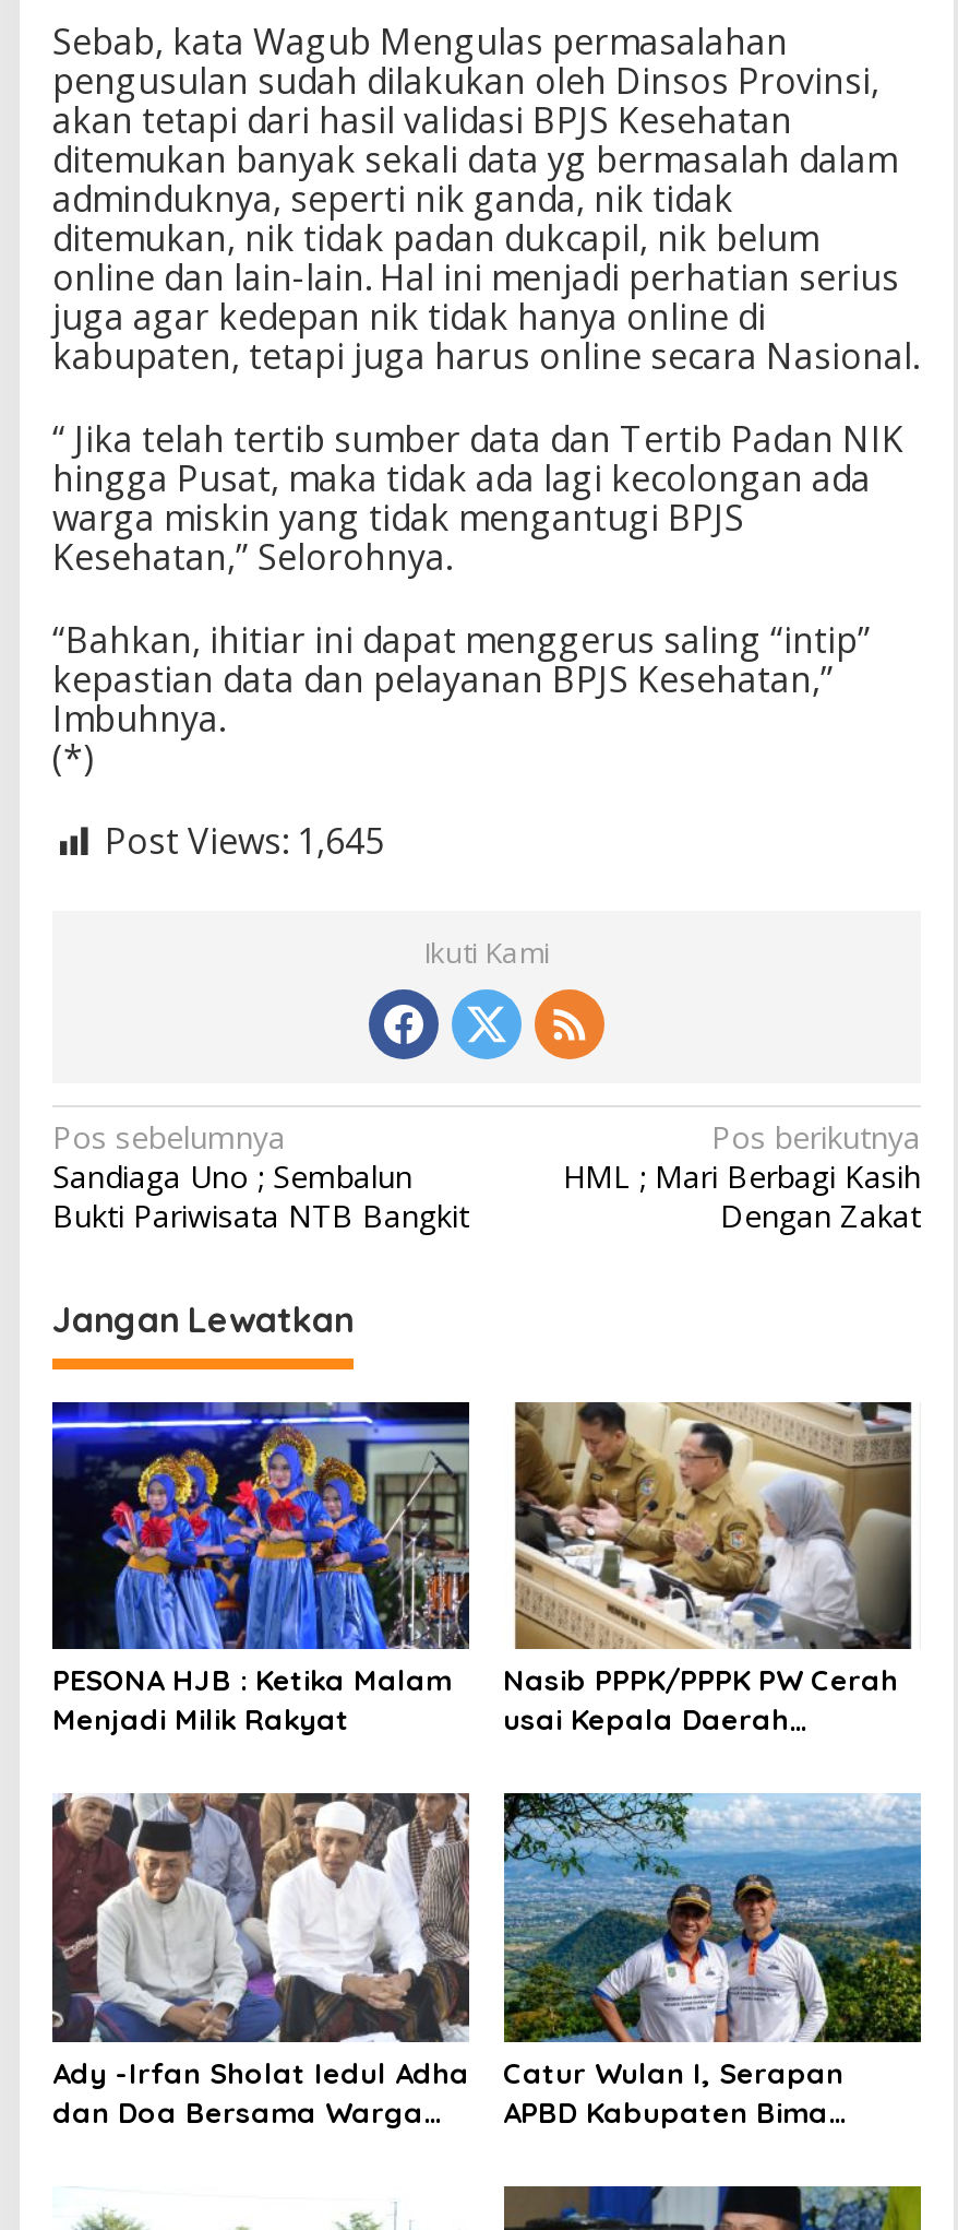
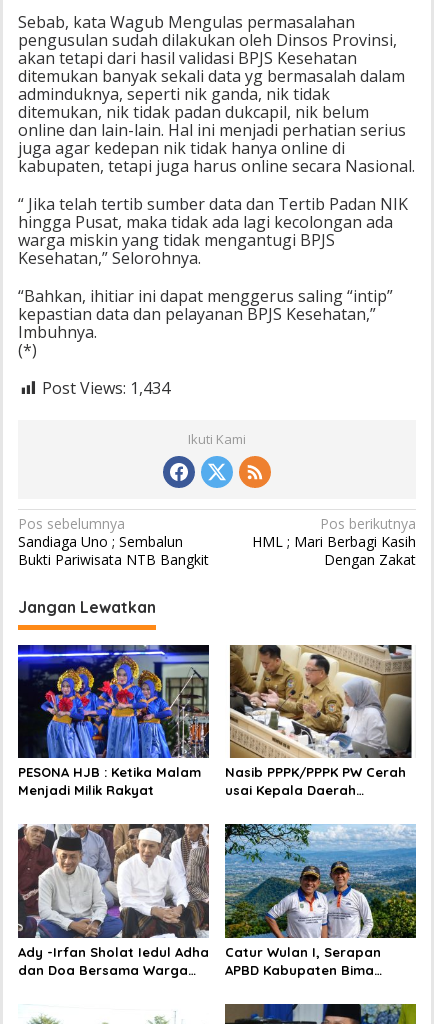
[105,817,384,865] Post Views: 1,645 -> [42,377,170,399] Post Views: 1,434

